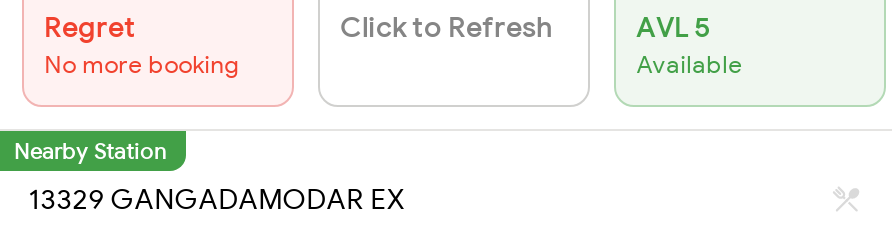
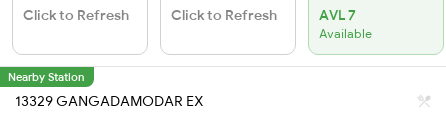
[44,9,238,79] Regret | No more booking -> [23,6,129,24] Click to Refresh
[636,9,710,45] AVL 5 -> [319,6,356,24] AVL 7

